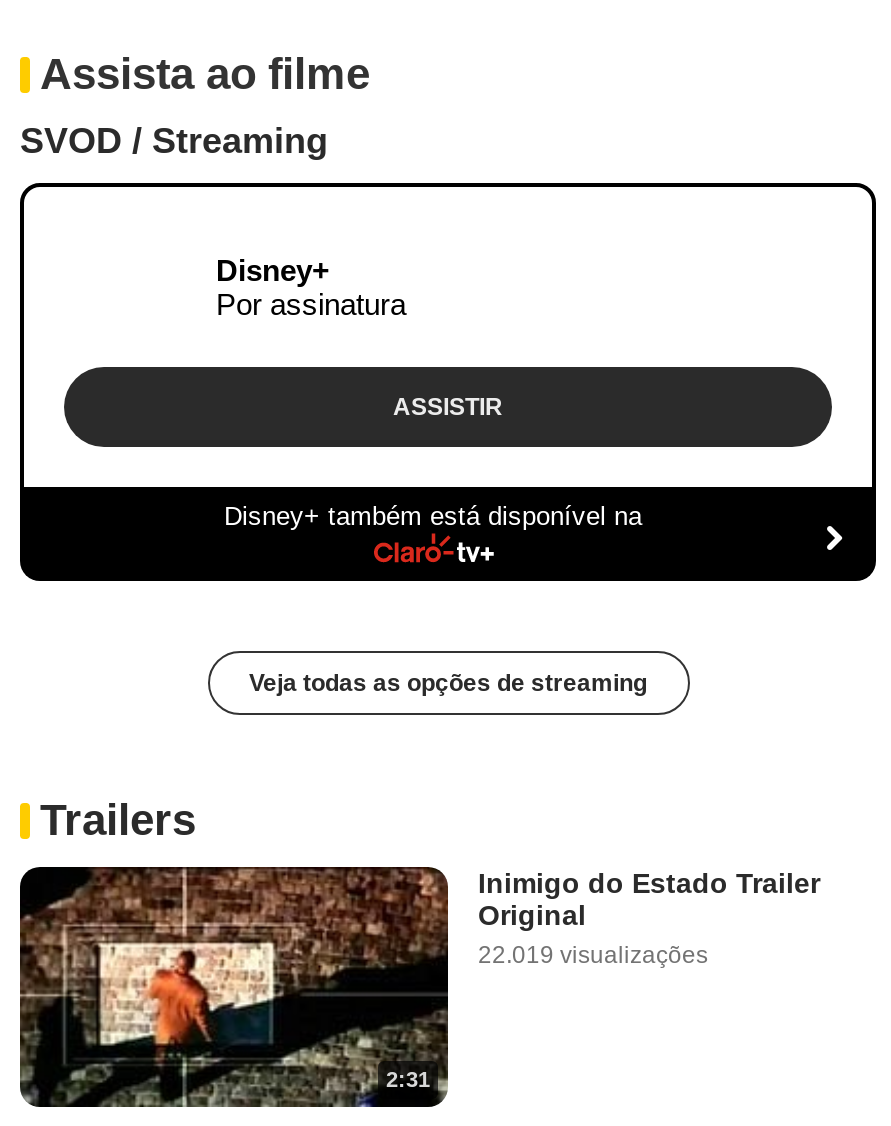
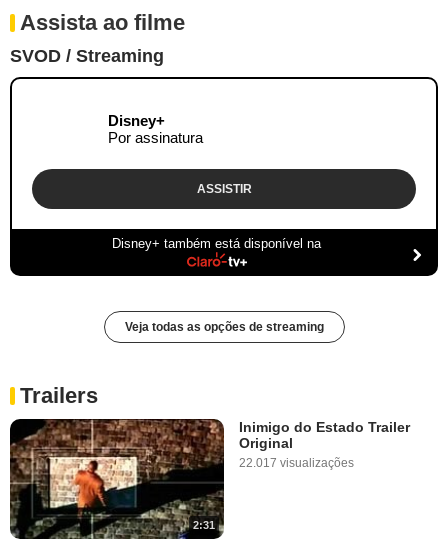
[478,940,708,968] 22.019 visualizações -> [239,455,354,469] 22.017 visualizações

